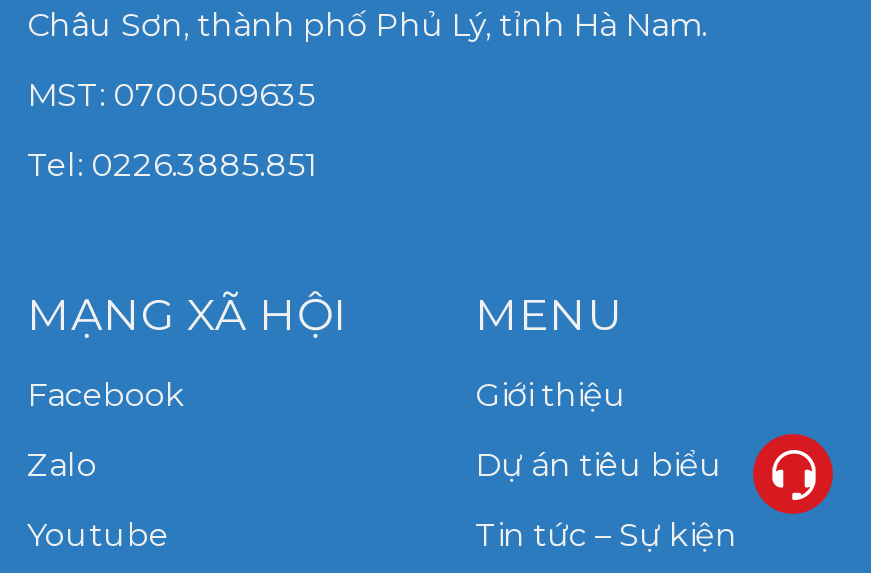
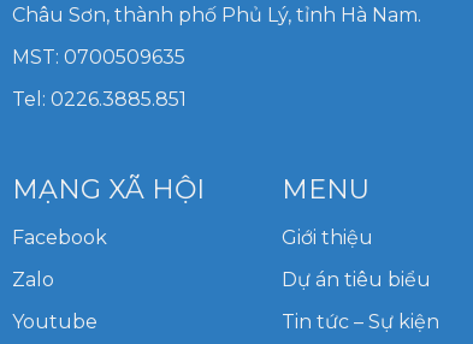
[751,432,835,516] [image] -> none

